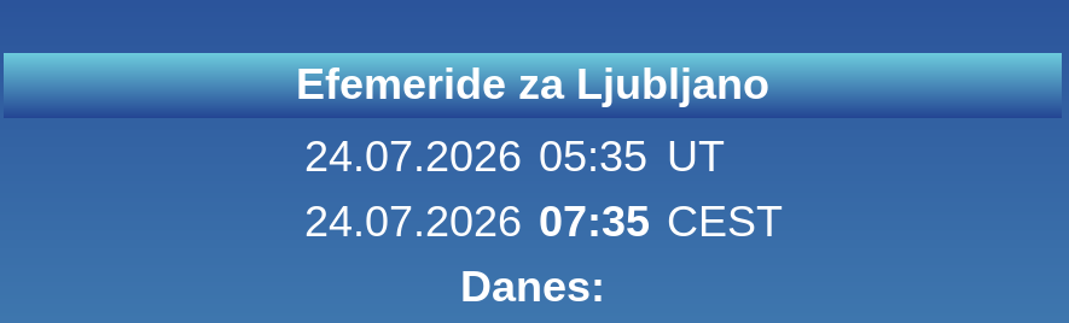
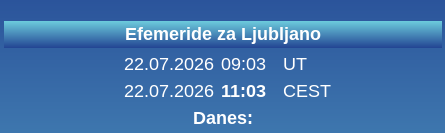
[304,133,725,181] 24.07.2026 05:35 UT -> [124,54,307,74] 22.07.2026 09:03 UT
[304,198,783,246] 24.07.2026 07:35 CEST -> [124,81,331,101] 22.07.2026 11:03 CEST

